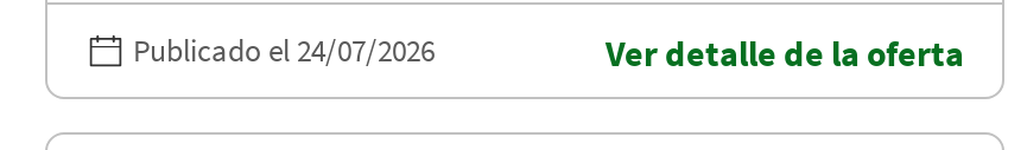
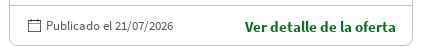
[133,30,435,70] Publicado el 24/07/2026 -> [46,17,173,34] Publicado el 21/07/2026

